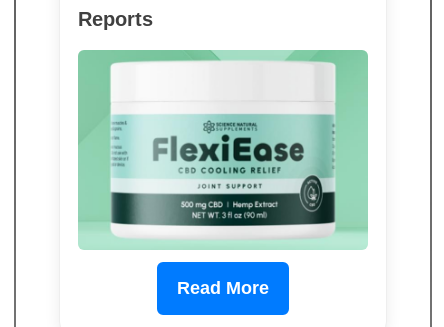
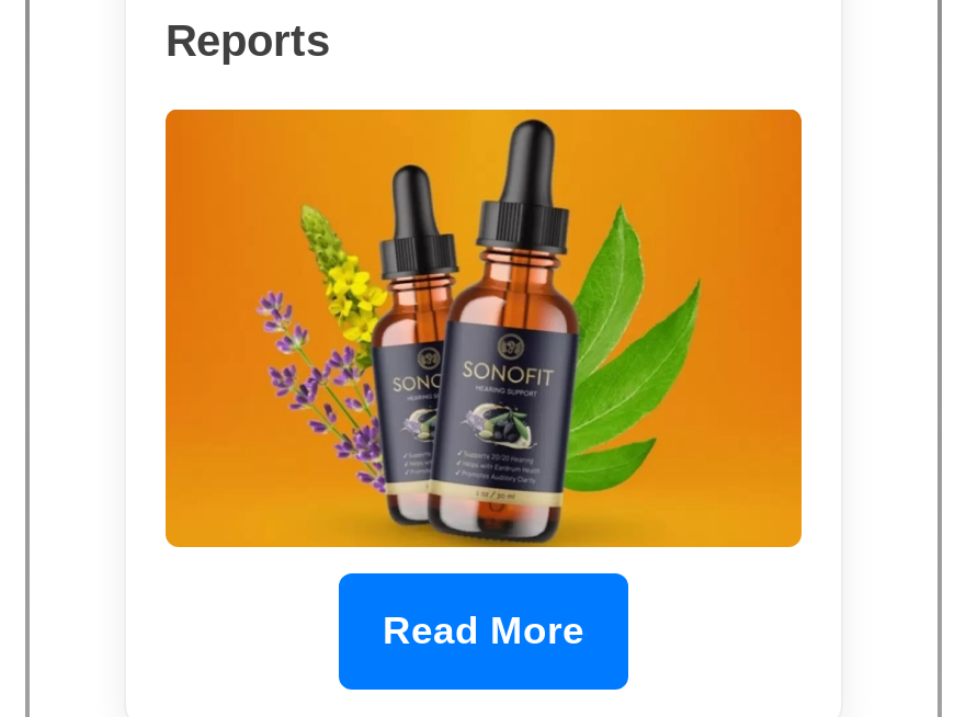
[77,49,369,250] [image] -> [163,107,804,548] [image]

